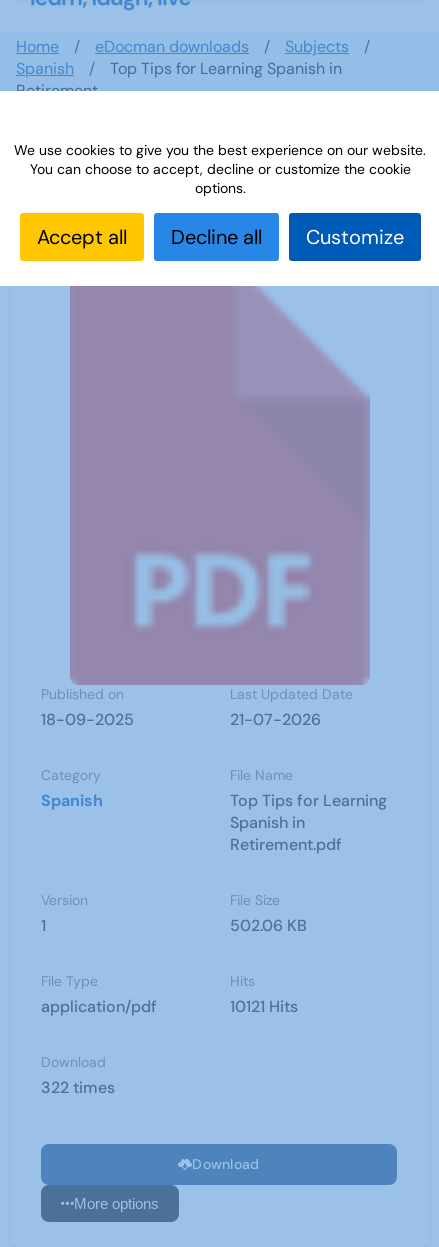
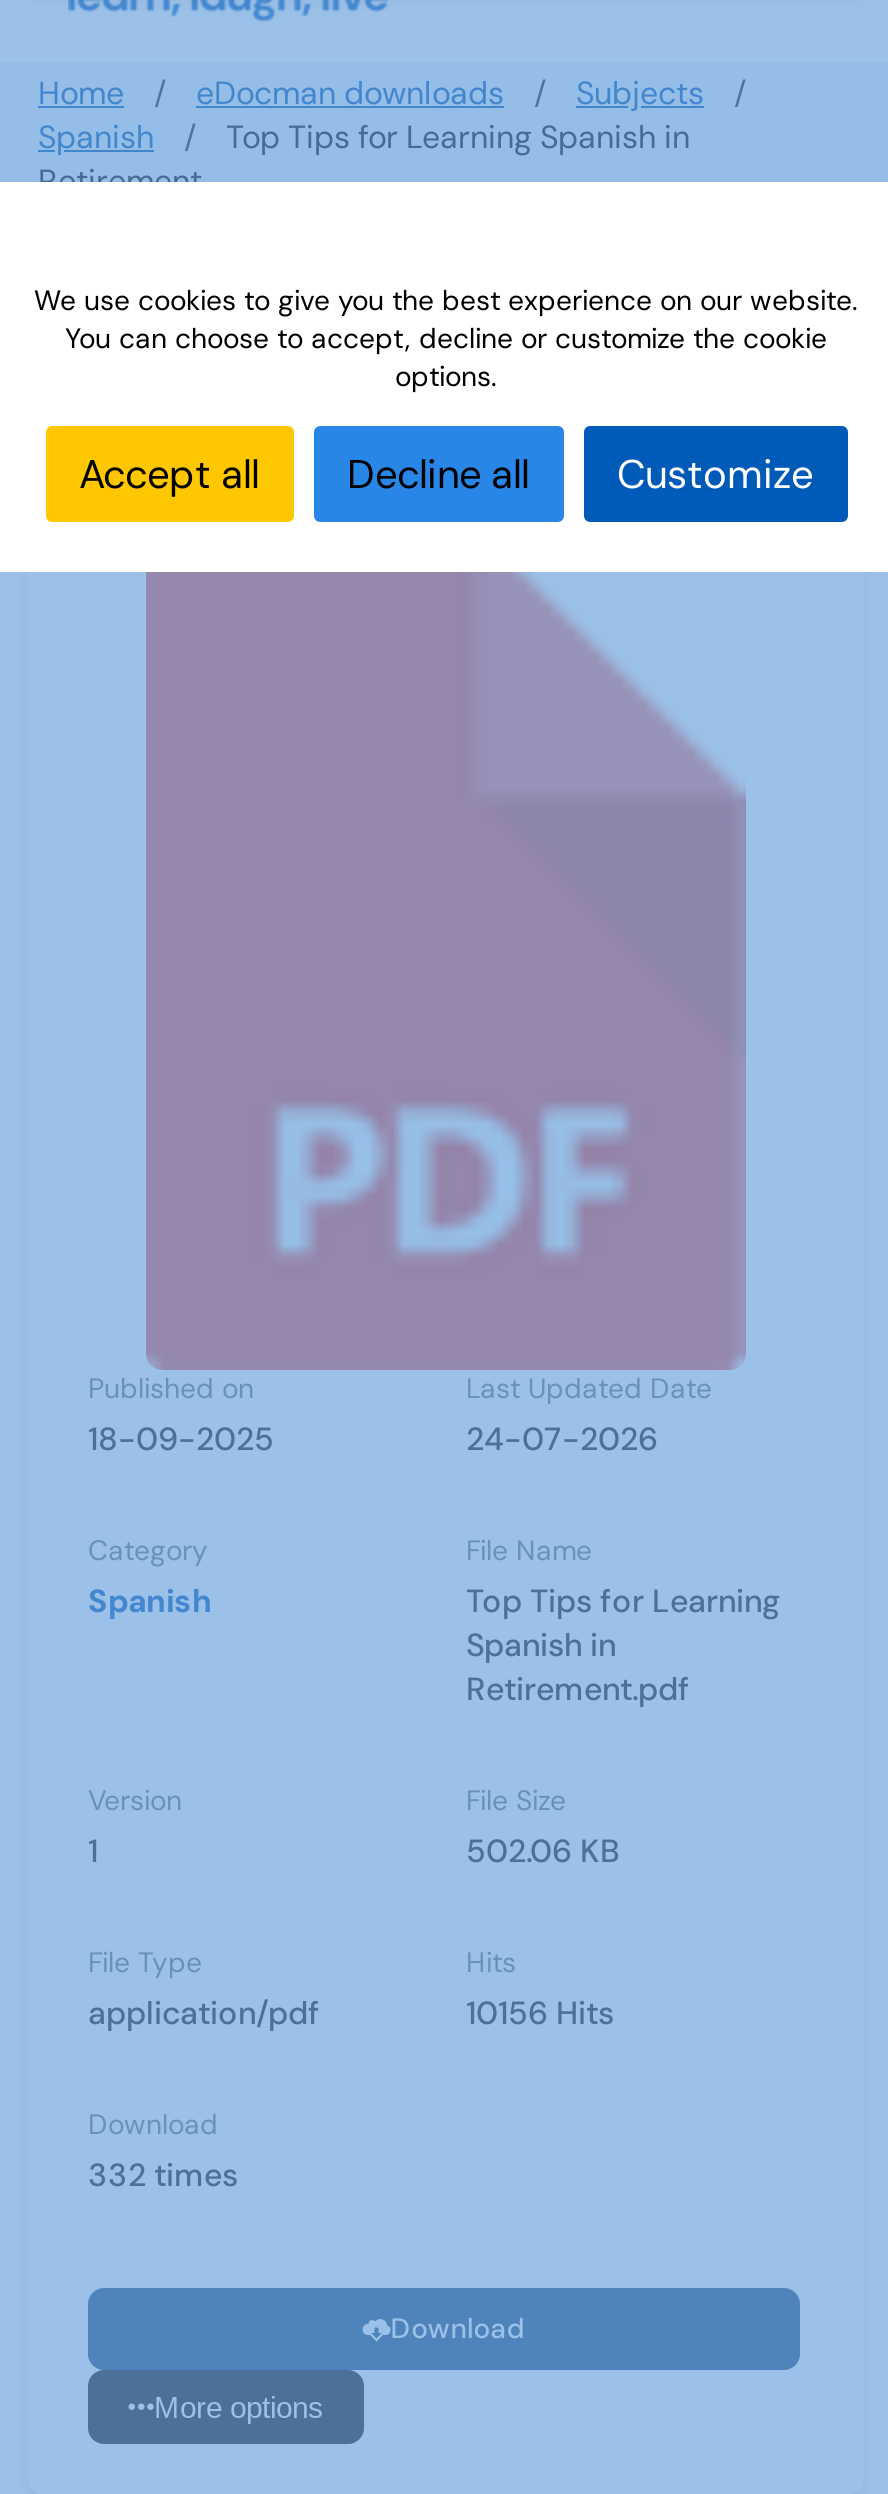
[230,709,321,730] 21-07-2026 -> [466,1418,658,1460] 24-07-2026
[230,996,298,1017] 10121 Hits -> [466,1992,614,2034] 10156 Hits
[41,1077,115,1098] 322 times -> [88,2154,238,2196] 332 times

